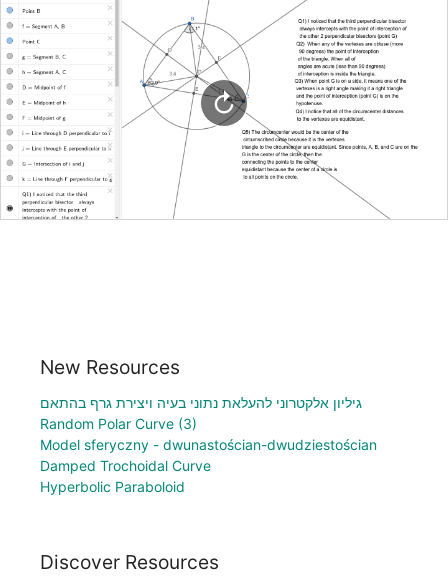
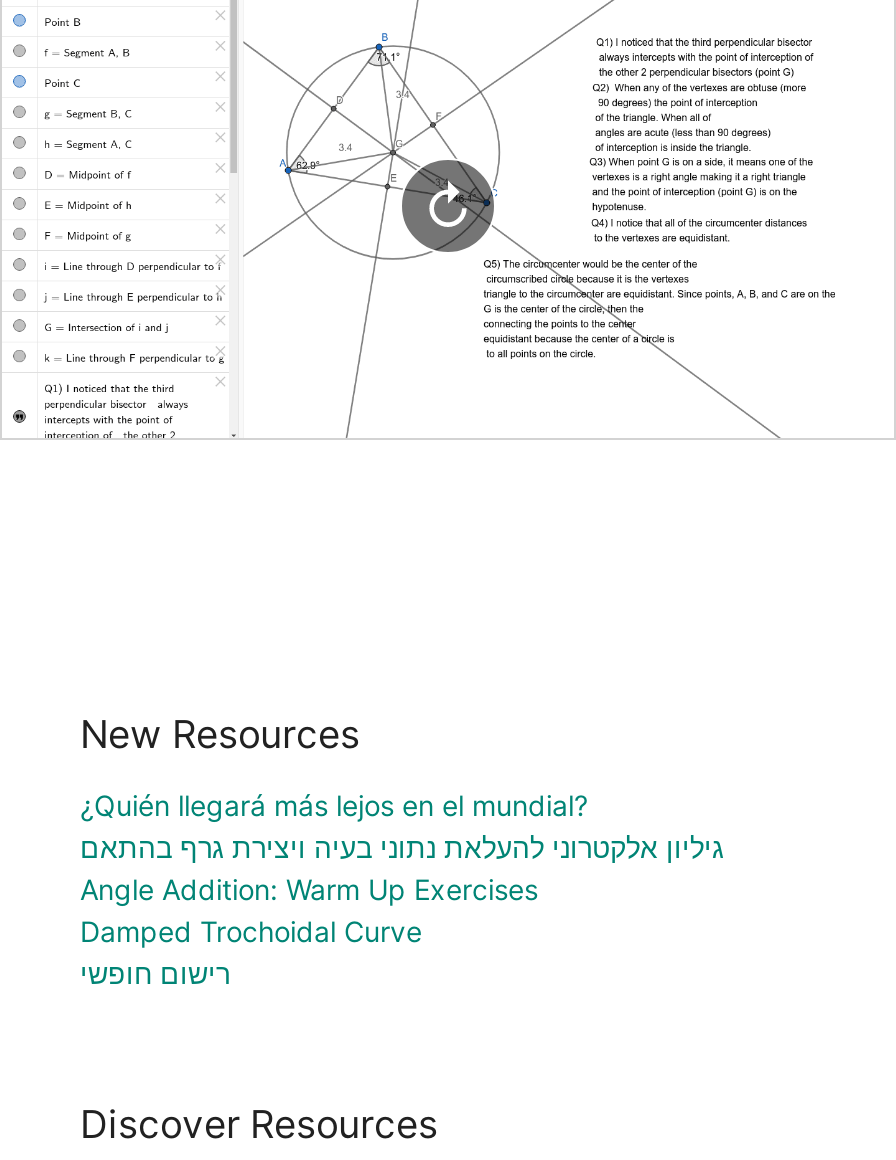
none -> [80,788,588,822] ¿Quién llegará más lejos en el mundial?
moved [40,394,362,411] -> [80,830,724,864]: גיליון אלקטרוני להעלאת נתוני בעיה ויצירת גרף בהתאם
[40,415,377,453] Random Polar Curve (3) | Model sferyczny - dwunastościan-dwudziestościan -> [80,872,538,906] Angle Addition: Warm Up Exercises
[40,478,185,495] Hyperbolic Paraboloid -> [80,956,230,990] רישום חופשי

